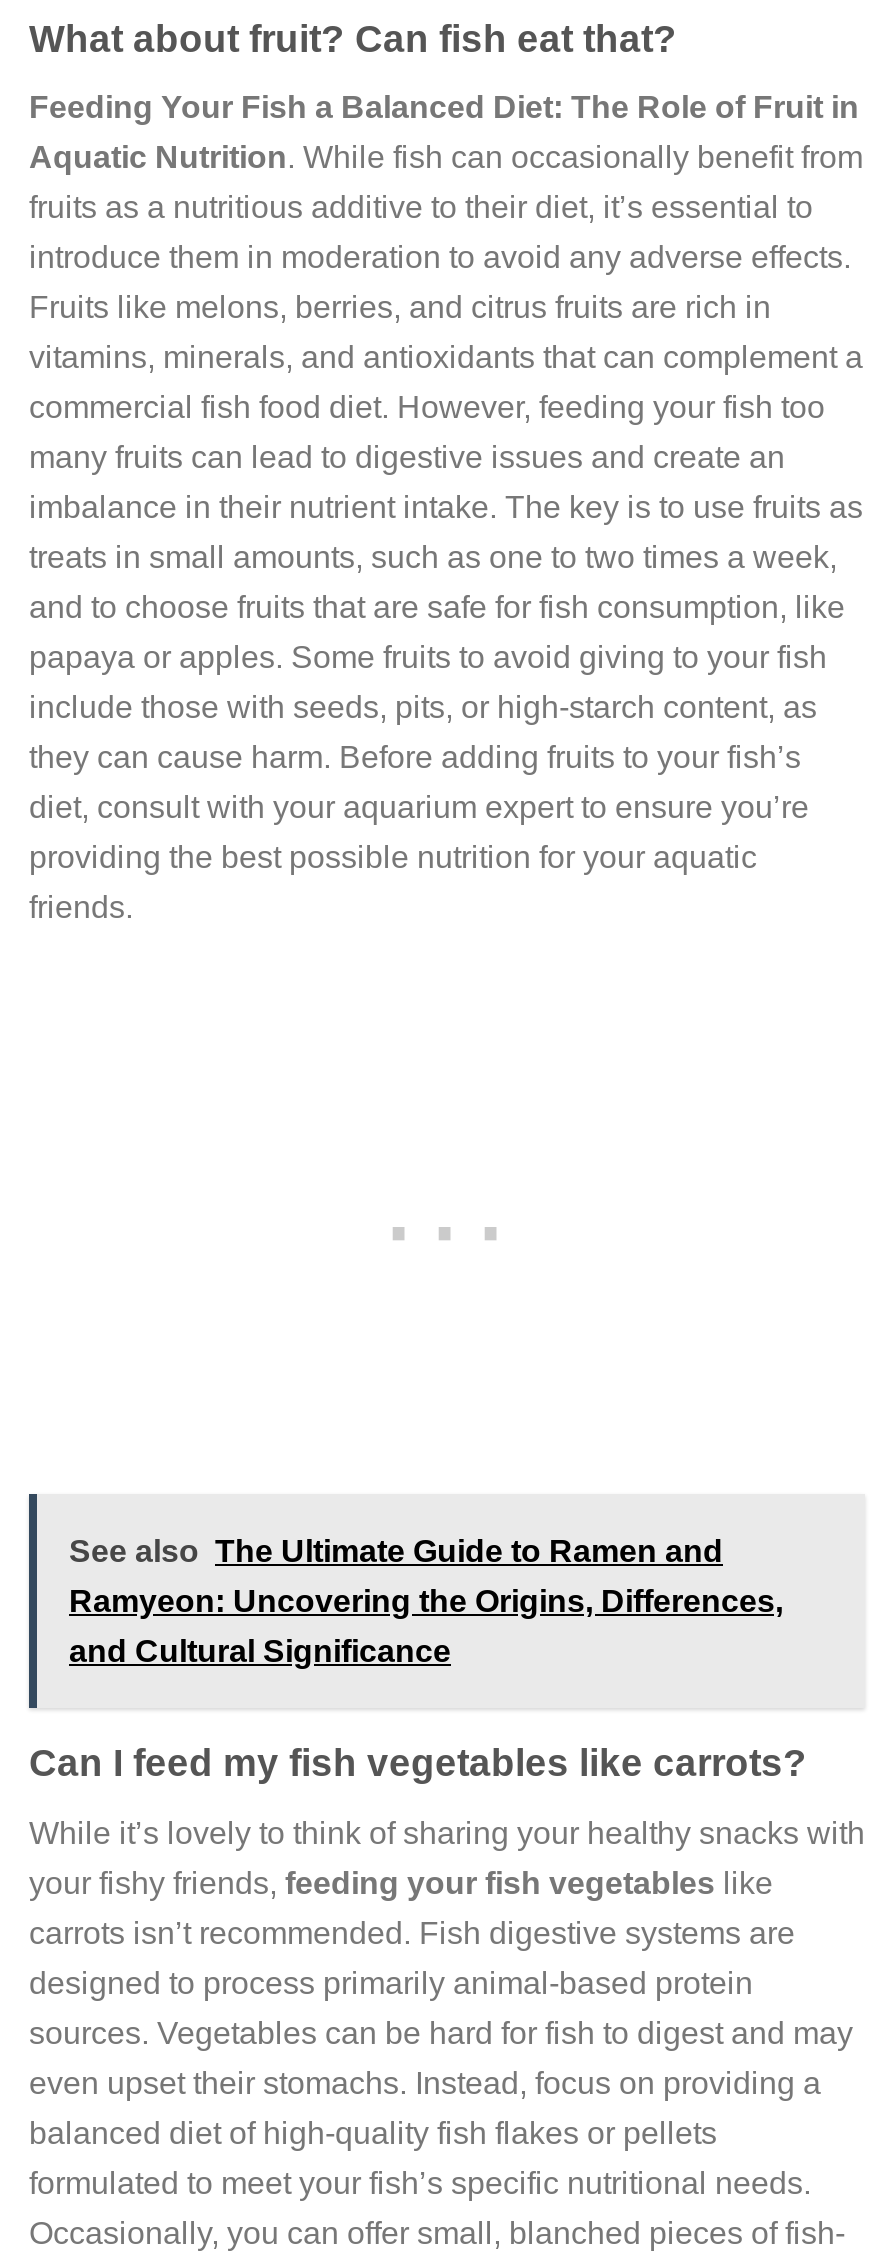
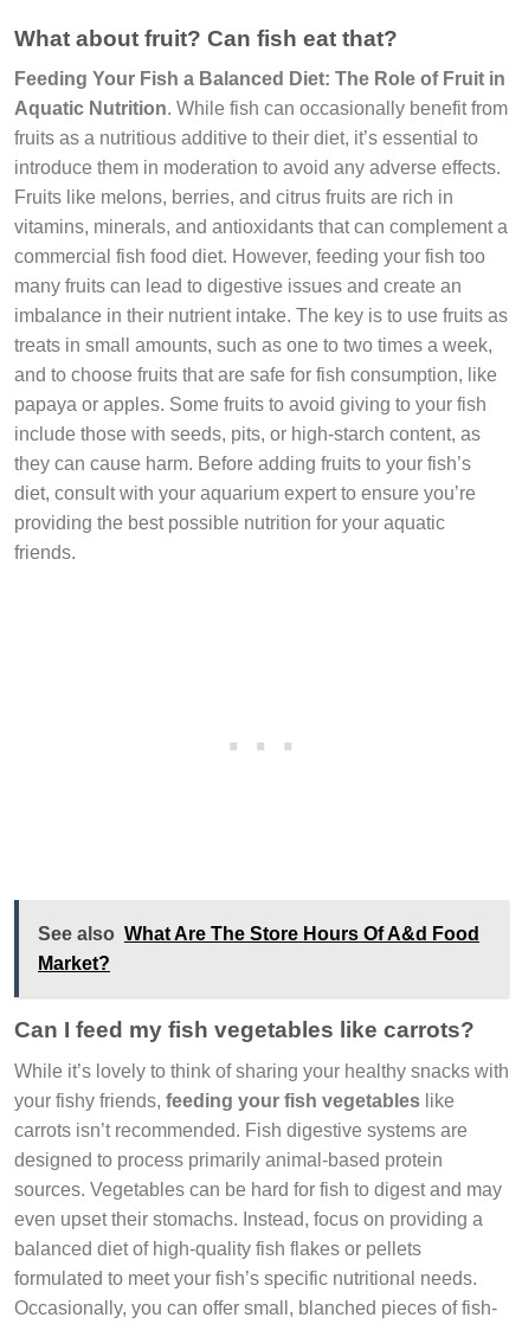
[69,1534,783,1668] See also The Ultimate Guide to Ramen and | Ramyeon: Uncovering the Origins, Differences, | and Cultural Significance -> [38,924,479,973] See also What Are The Store Hours Of A&d Food | Market?

